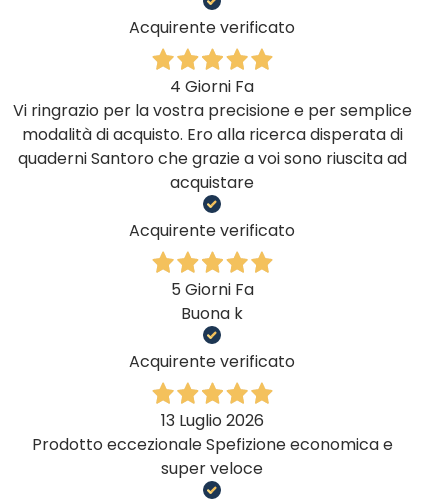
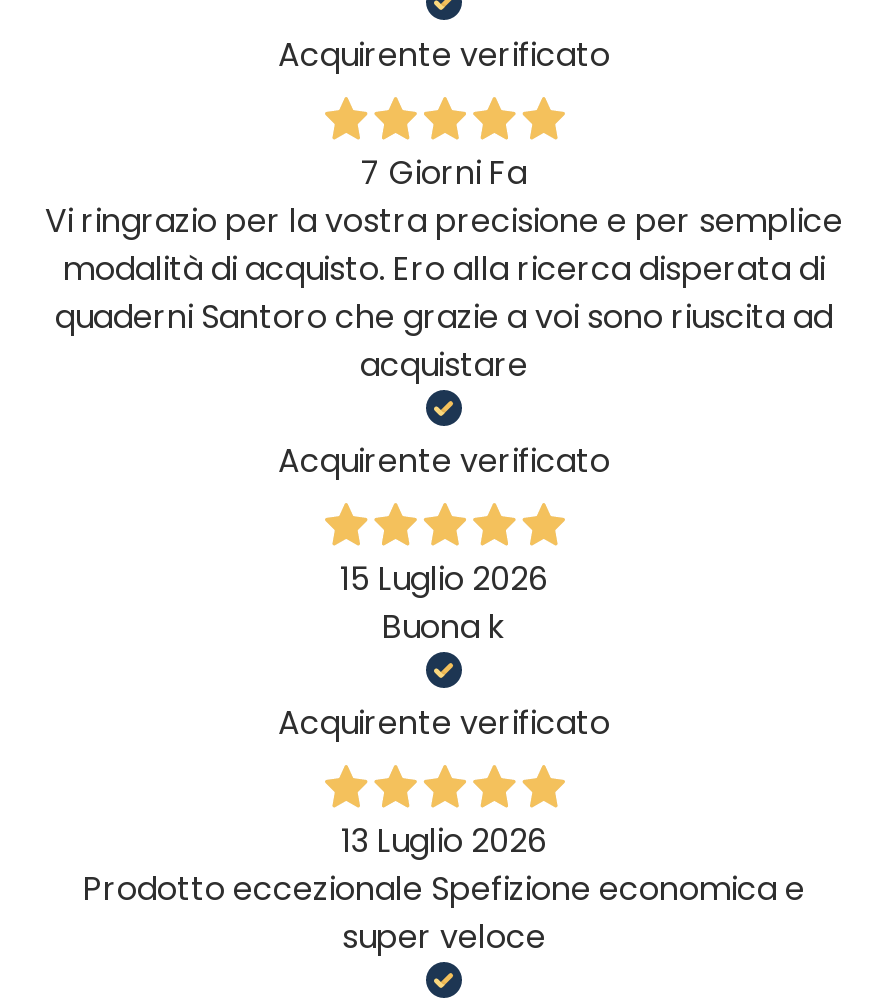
[170,75,254,98] 4 Giorni Fa -> [361,150,527,196] 7 Giorni Fa
[170,278,253,301] 5 Giorni Fa -> [340,556,548,602] 15 Luglio 2026

